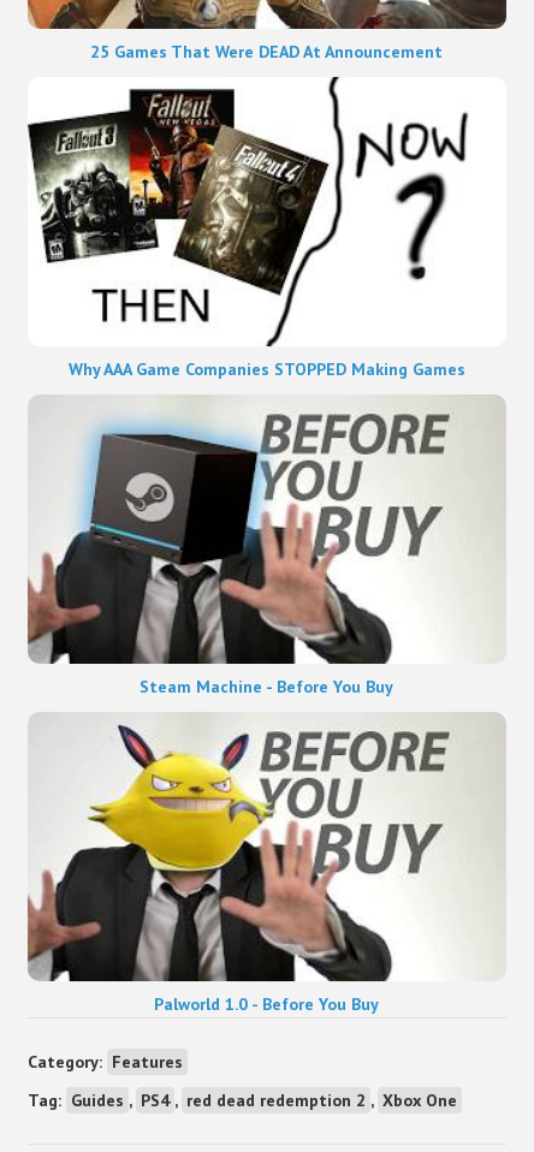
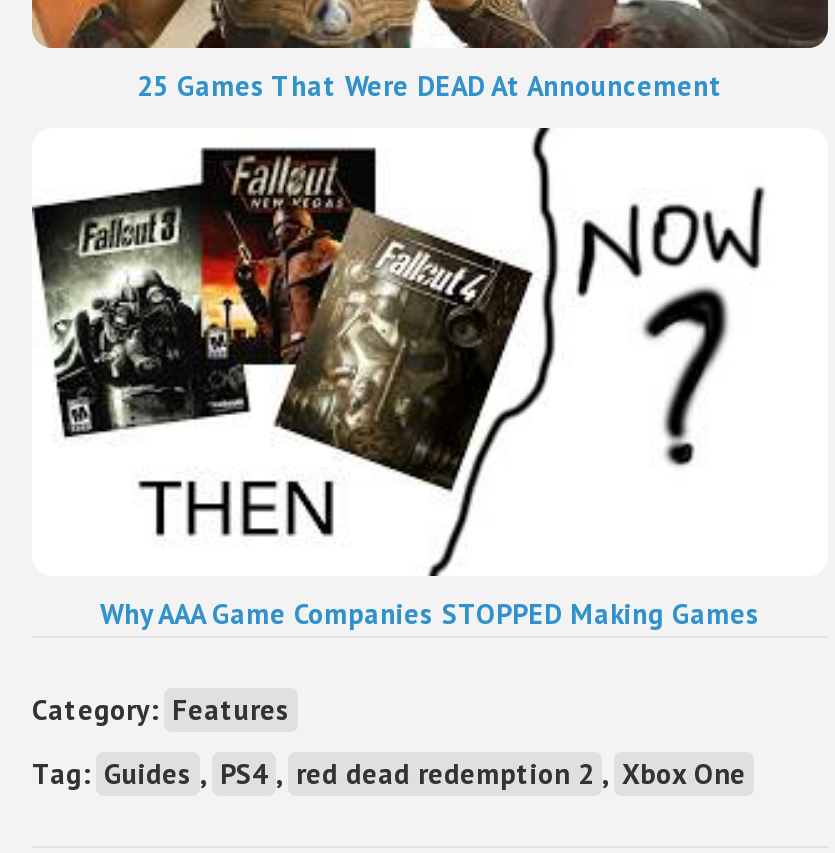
[28,396,506,697] [image] | Steam Machine - Before You Buy -> none
[26,713,506,1014] [image] | Palworld 1.0 - Before You Buy -> none

